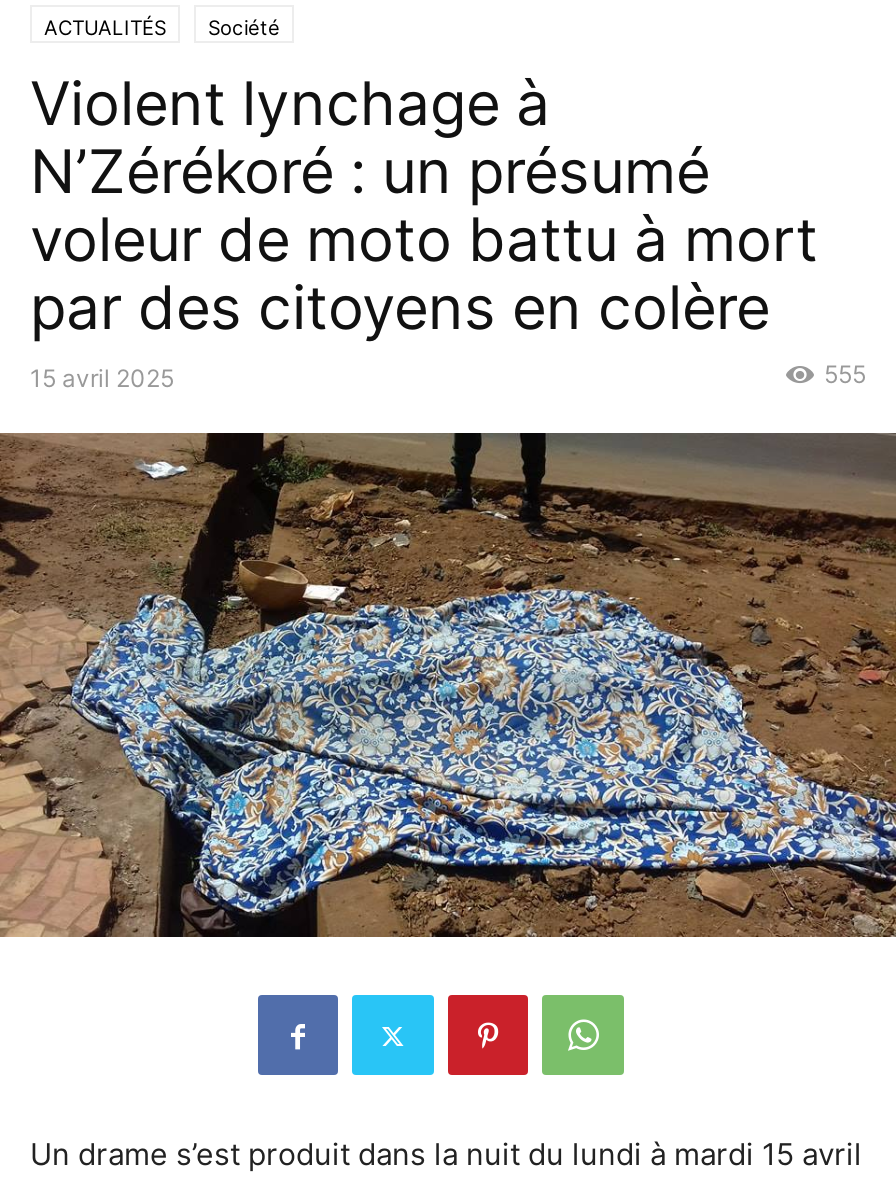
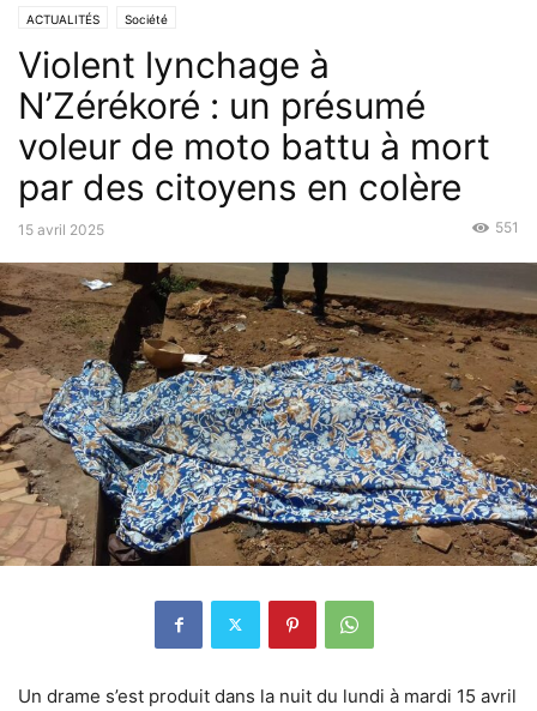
[824,359,866,389] 555 -> [495,218,519,236] 551

